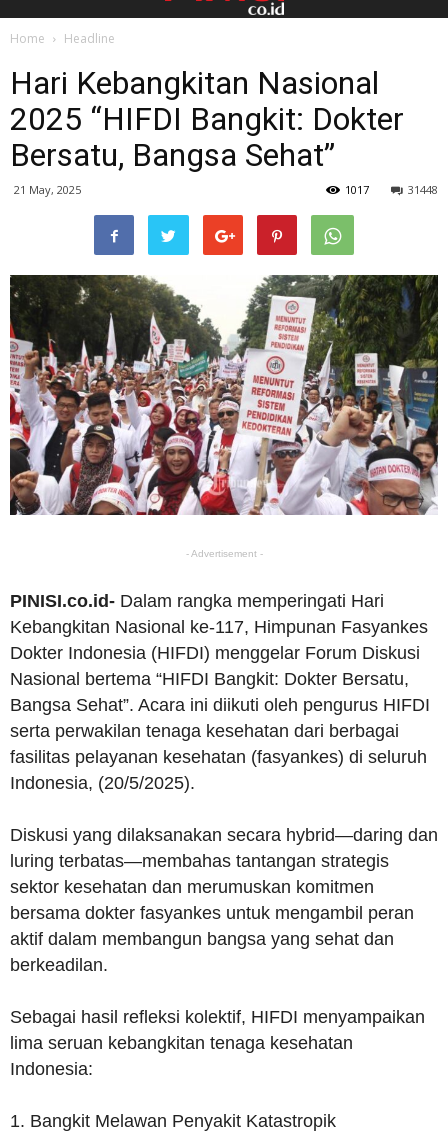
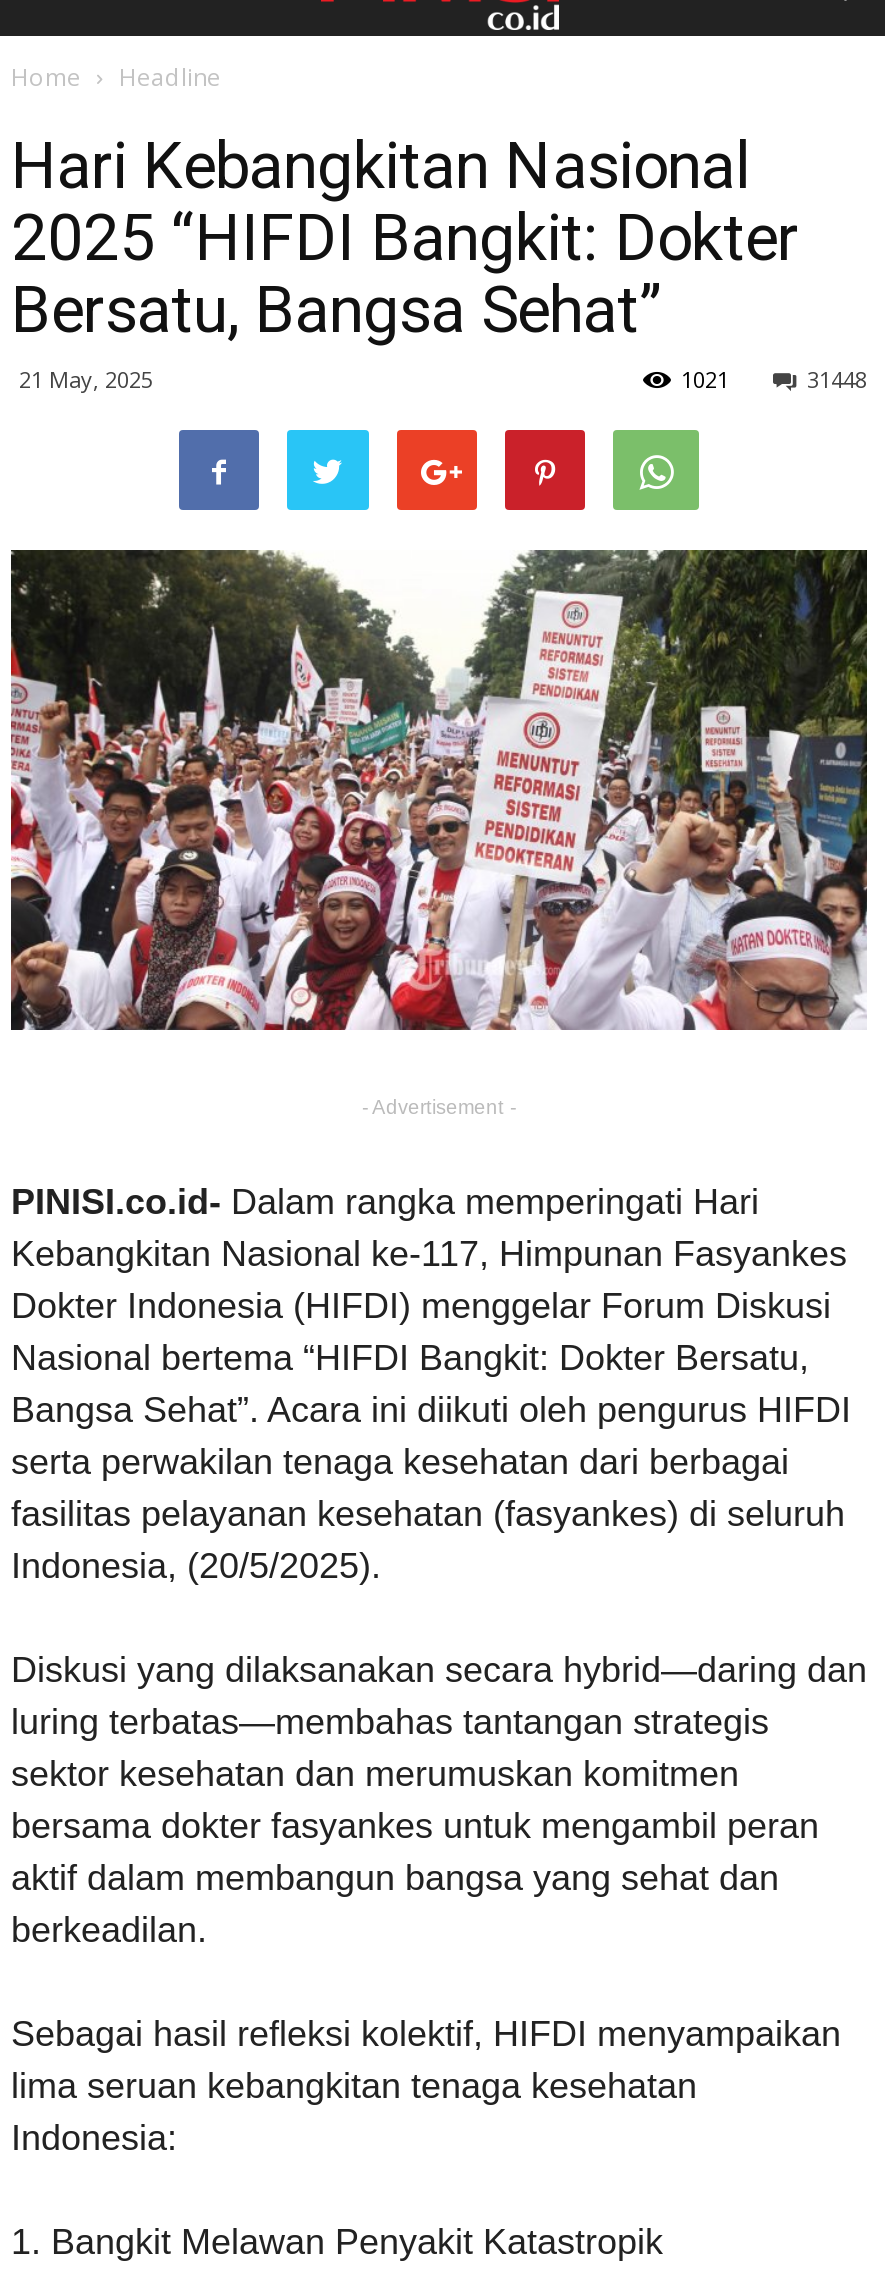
[345,182,369,197] 1017 -> [681,364,729,394] 1021

